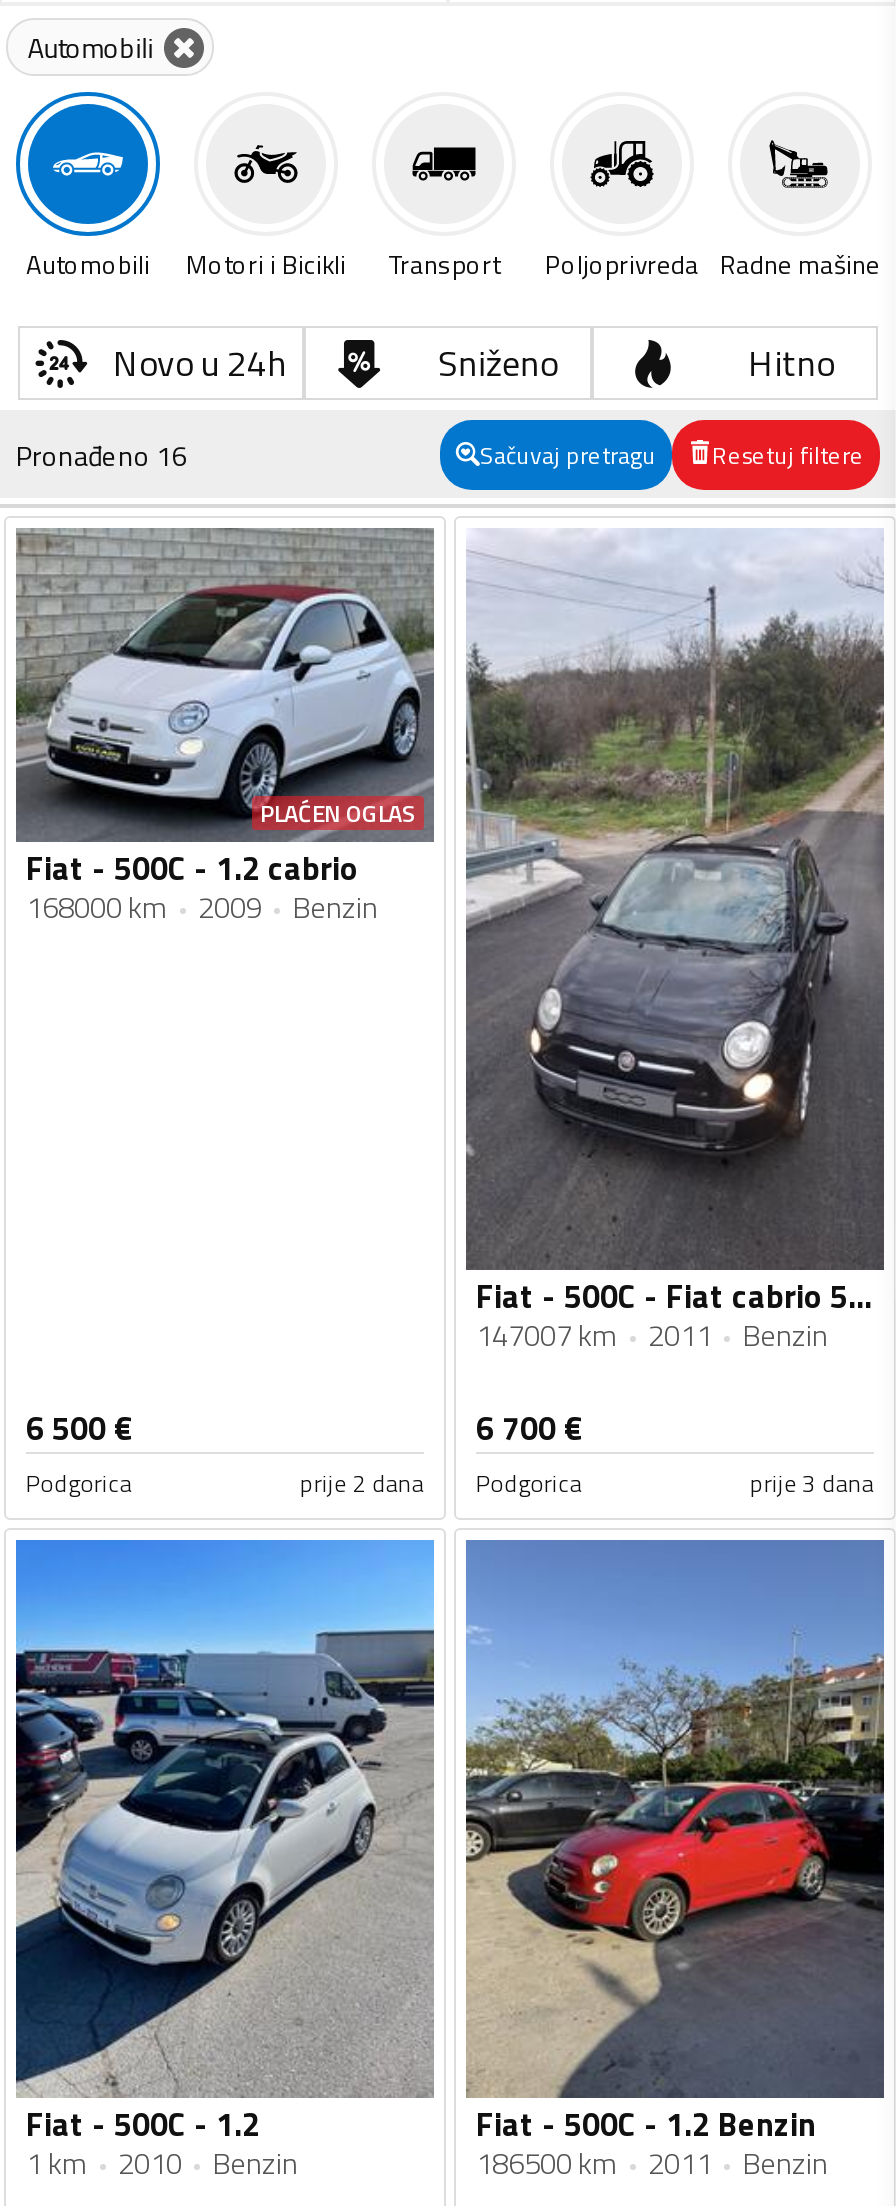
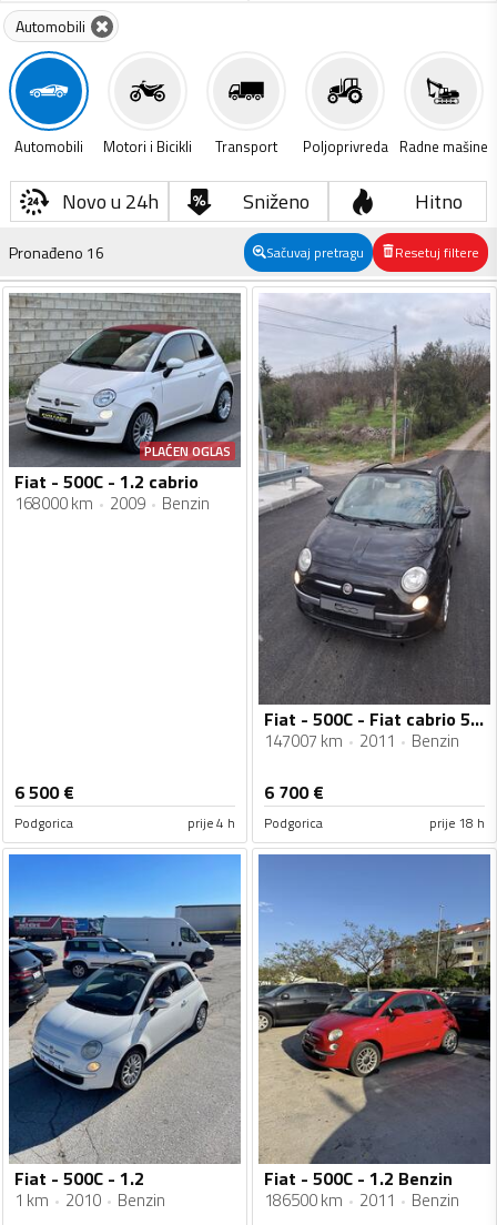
[300,1465,582,1503] prije 2 dana Podgorica -> [187,813,323,834] prije 4 h Podgorica
[750,1465,874,1503] prije 3 dana -> [429,813,485,834] prije 18 h

